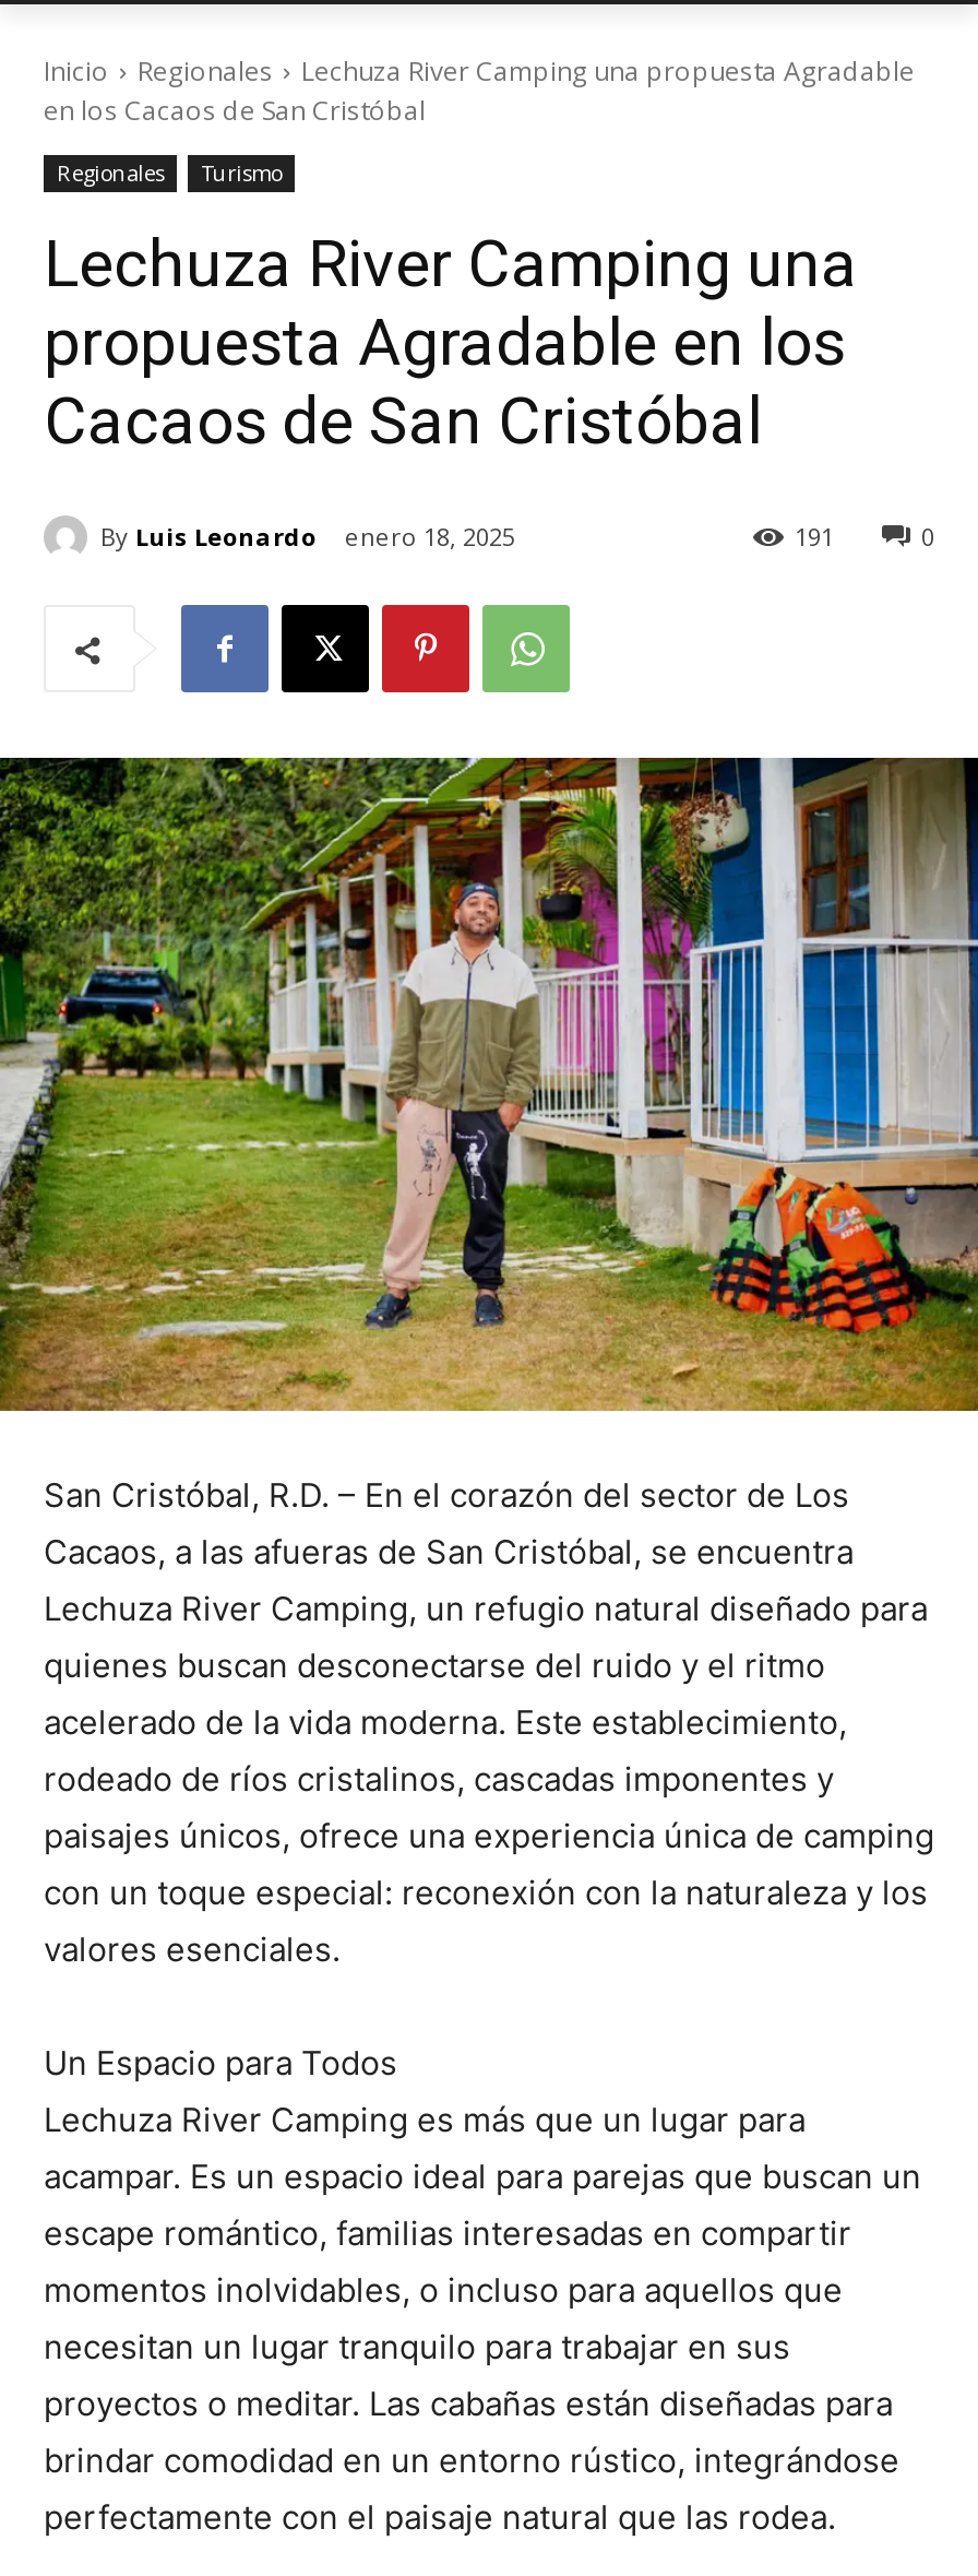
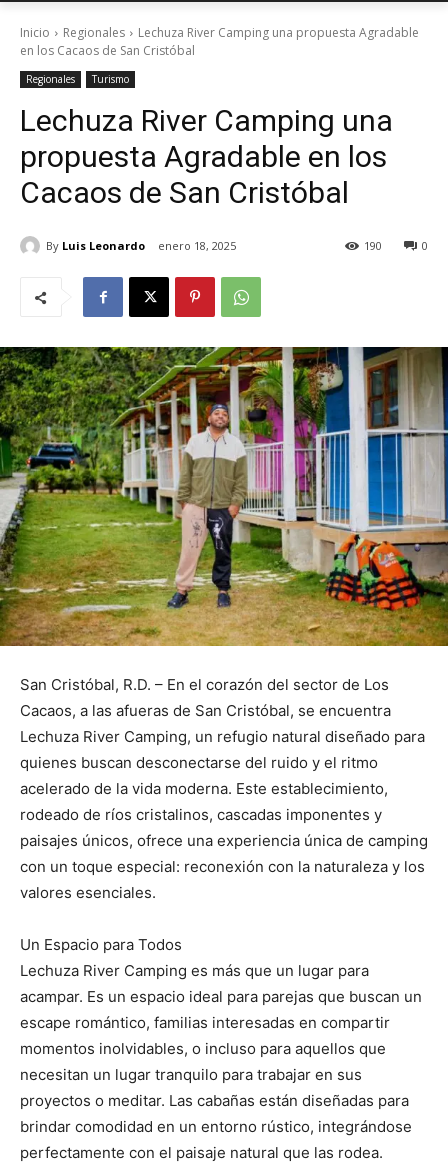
[795,520,834,553] 191 -> [364,238,382,253] 190

